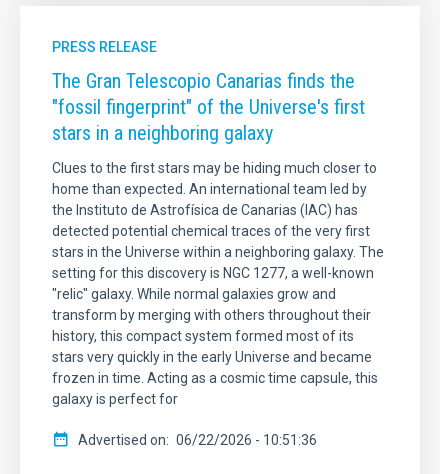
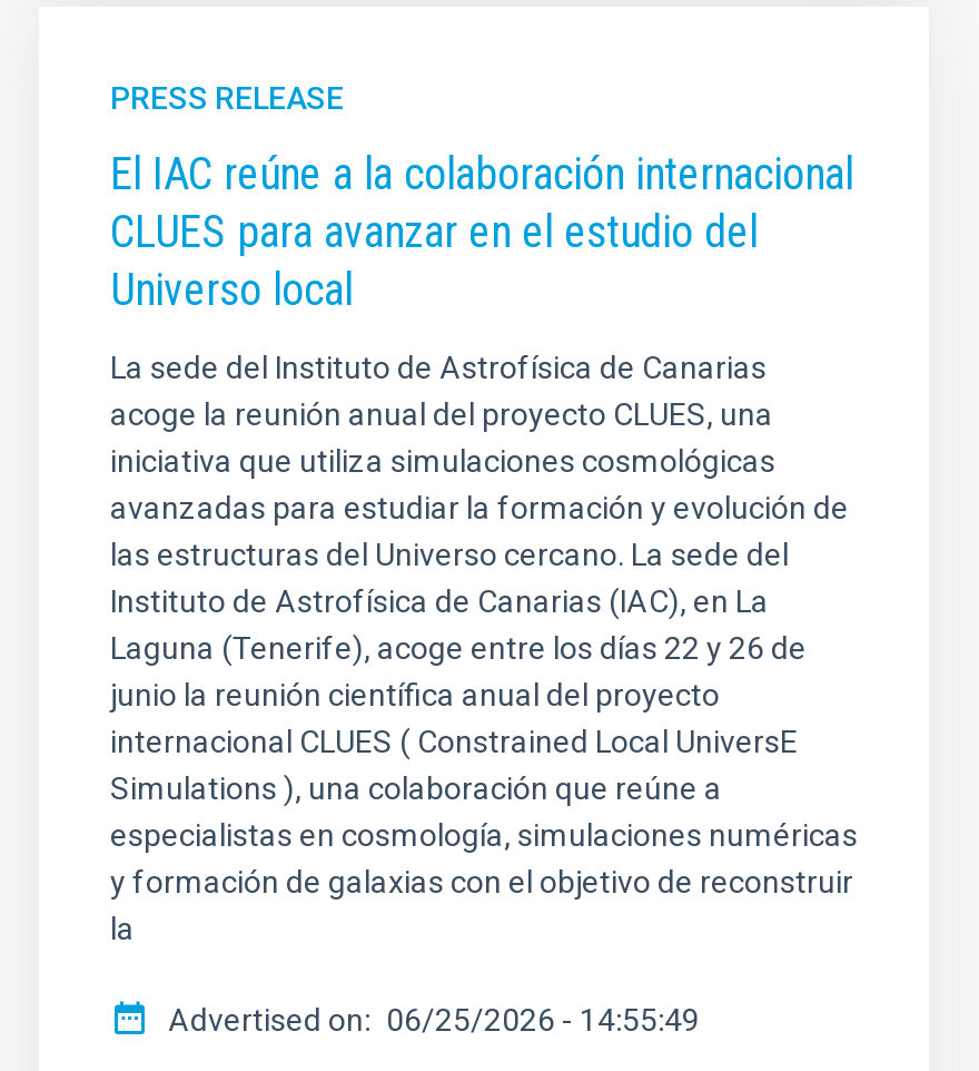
[52,69,365,145] The Gran Telescopio Canarias finds the | "fossil fingerprint" of the Universe's first | stars in a neighboring galaxy -> [110,146,853,316] El IAC reúne a la colaboración internacional | CLUES para avanzar en el estudio del | Universo local
[52,160,384,407] Clues to the first stars may be hiding much closer to | home than expected. An international team led by | the Instituto de Astrofísica de Canarias (IAC) has | detected potential chemical traces of the very first | stars in the Universe within a neighboring galaxy. The | setting for this discovery is NGC 1277, a well-known | "relic" galaxy. While normal galaxies grow and | transform by merging with others throughout their | history, this compact system formed most of its | stars very quickly in the early Universe and became | frozen in time. Acting as a cosmic time capsule, this | galaxy is perfect for -> [110,349,858,946] La sede del Instituto de Astrofísica de Canarias | acoge la reunión anual del proyecto CLUES, una | iniciativa que utiliza simulaciones cosmológicas | avanzadas para estudiar la formación y evolución de | las estructuras del Universo cercano. La sede del | Instituto de Astrofísica de Canarias (IAC), en La | Laguna (Tenerife), acoge entre los días 22 y 26 de | junio la reunión científica anual del proyecto | internacional CLUES ( Constrained Local UniversE | Simulations ), una colaboración que reúne a | especialistas en cosmología, simulaciones numéricas | y formación de galaxias con el objetivo de reconstruir | la
[78,432,317,448] Advertised on 06/22/2026 - 10:51:36 -> [168,1001,700,1037] Advertised on 06/25/2026 - 14:55:49

